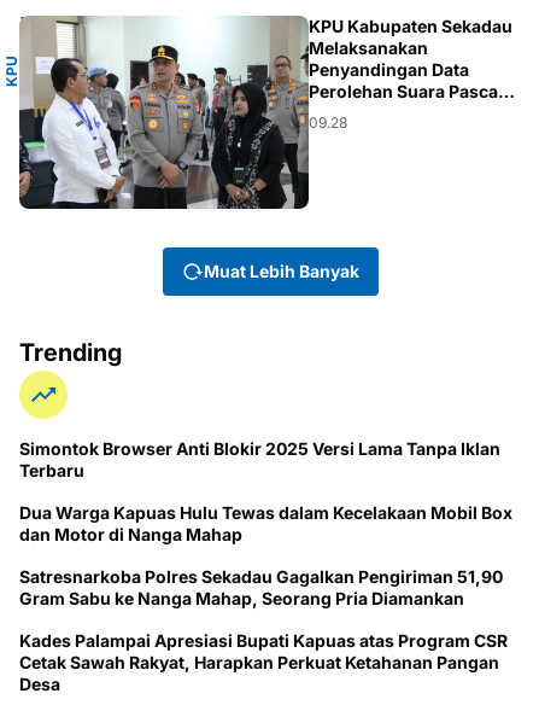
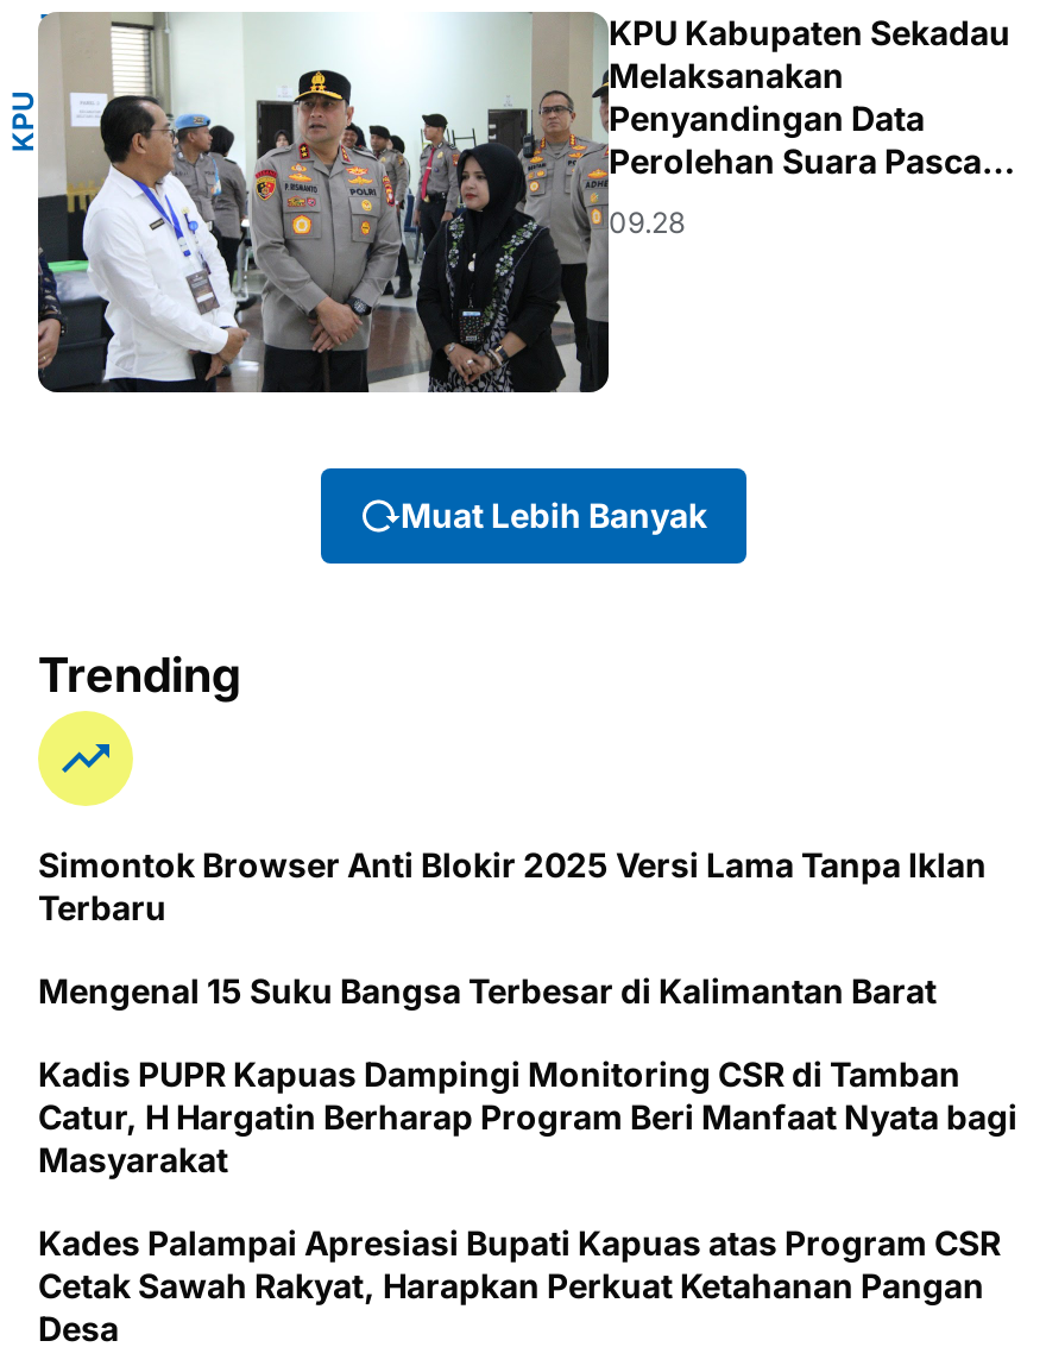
[19,502,512,544] Dua Warga Kapuas Hulu Tewas dalam Kecelakaan Mobil Box | dan Motor di Nanga Mahap -> [38,970,937,1011] Mengenal 15 Suku Bangsa Terbesar di Kalimantan Barat
[19,566,503,608] Satresnarkoba Polres Sekadau Gagalkan Pengiriman 51,90 | Gram Sabu ke Nanga Mahap, Seorang Pria Diamankan -> [38,1053,1017,1179] Kadis PUPR Kapuas Dampingi Monitoring CSR di Tamban | Catur, H Hargatin Berharap Program Beri Manfaat Nyata bagi | Masyarakat

